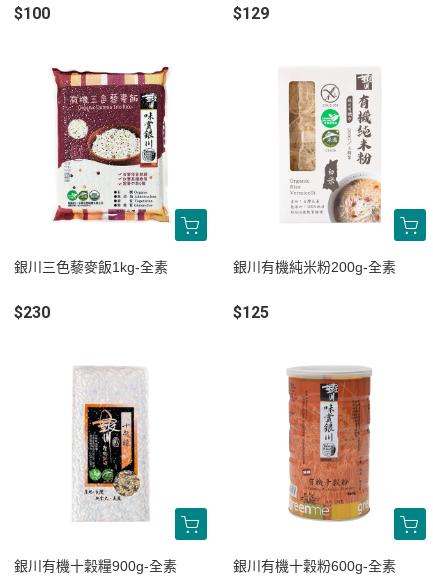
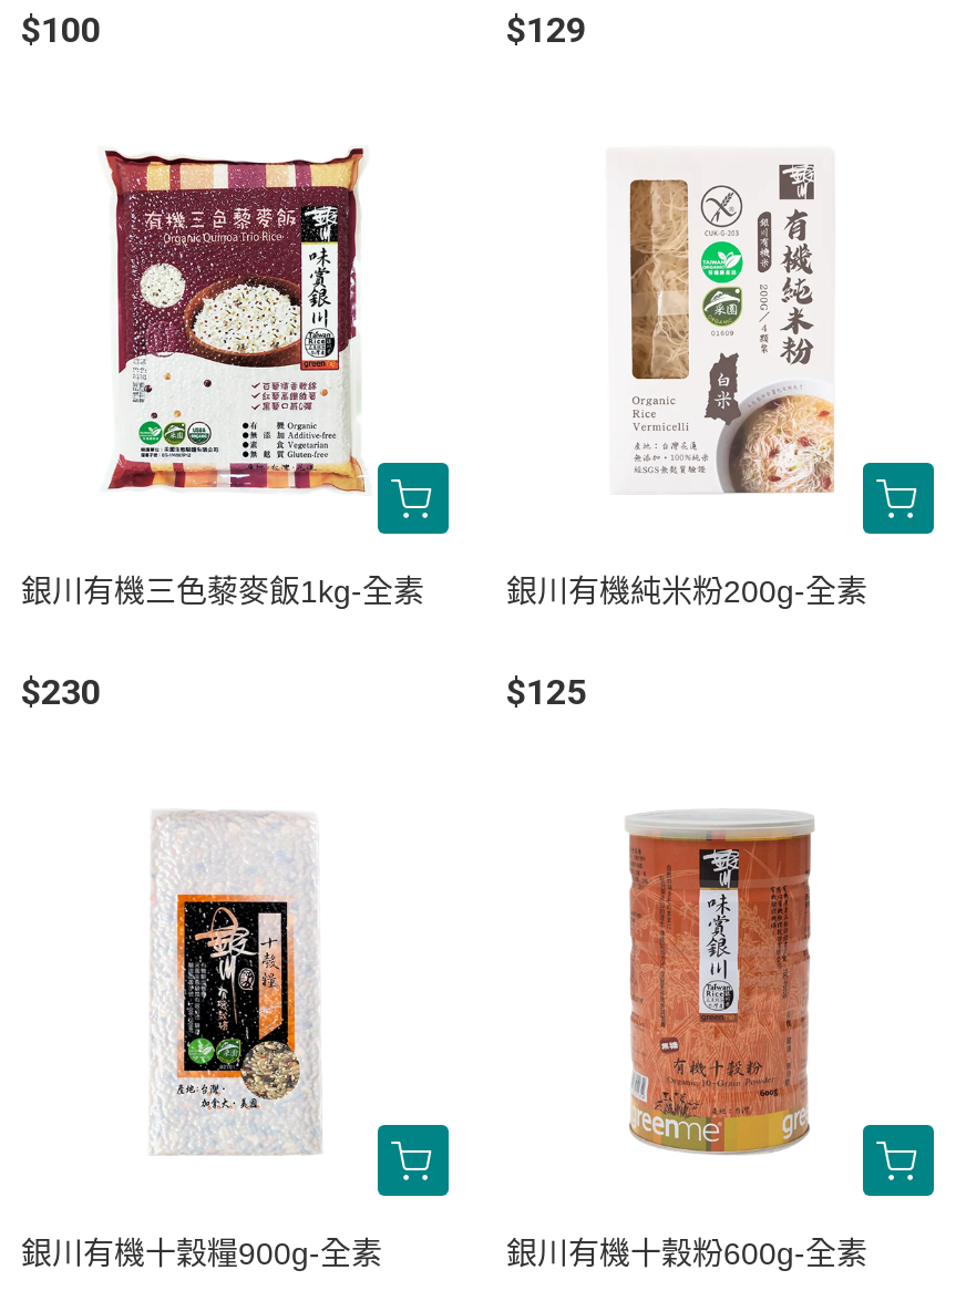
[14,259,168,275] 銀川三色藜麥飯1kg-全素 -> [21,574,424,609] 銀川有機三色藜麥飯1kg-全素

